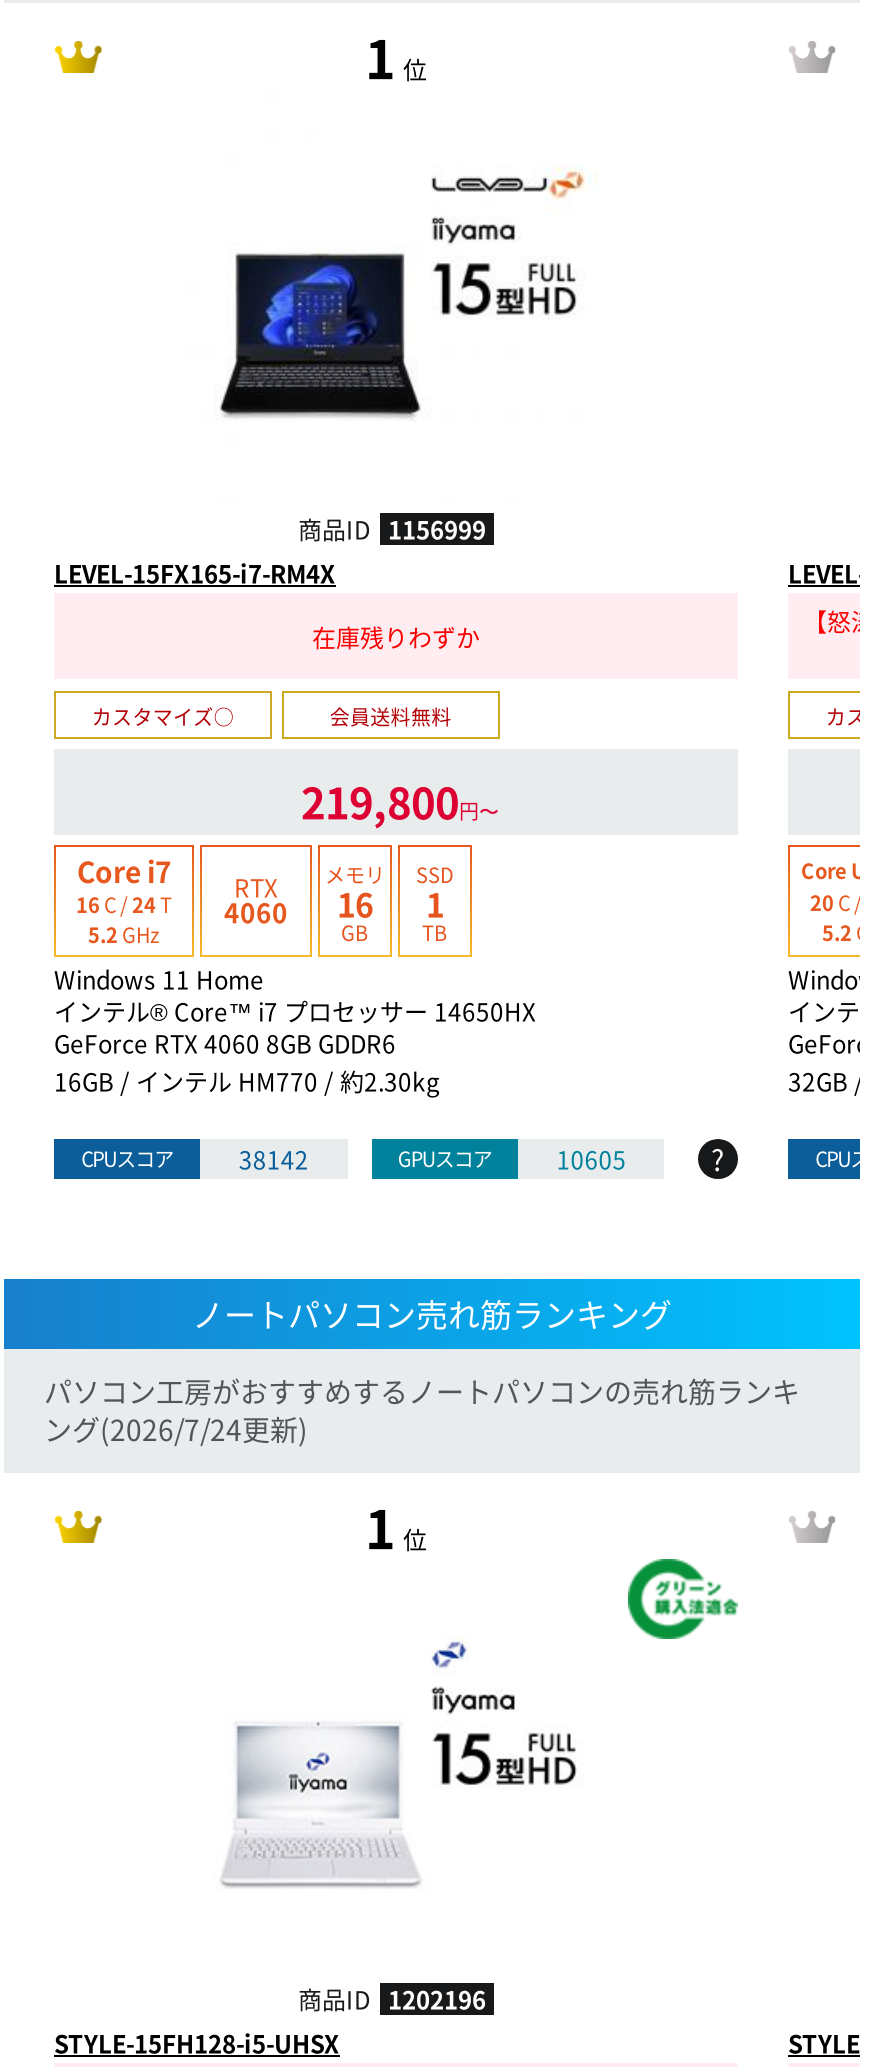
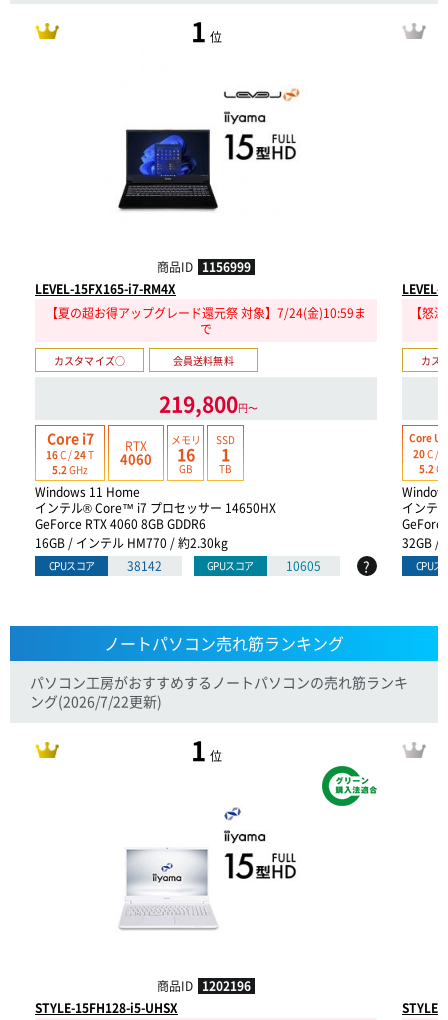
[312,618,480,654] 在庫残りわずか -> [46,303,366,337] 【夏の超お得アップグレード還元祭 対象】7/24(金)10:59ま | で
[44,1409,308,1449] ング(2026/7/24更新) -> [30,691,162,711] ング(2026/7/22更新)

